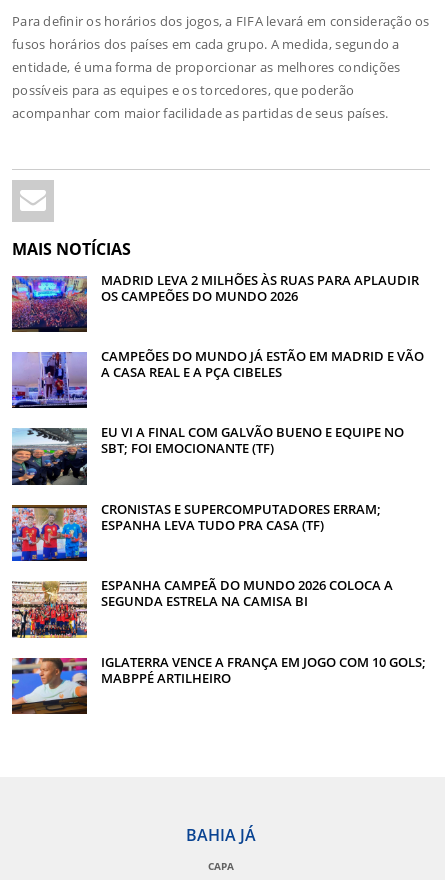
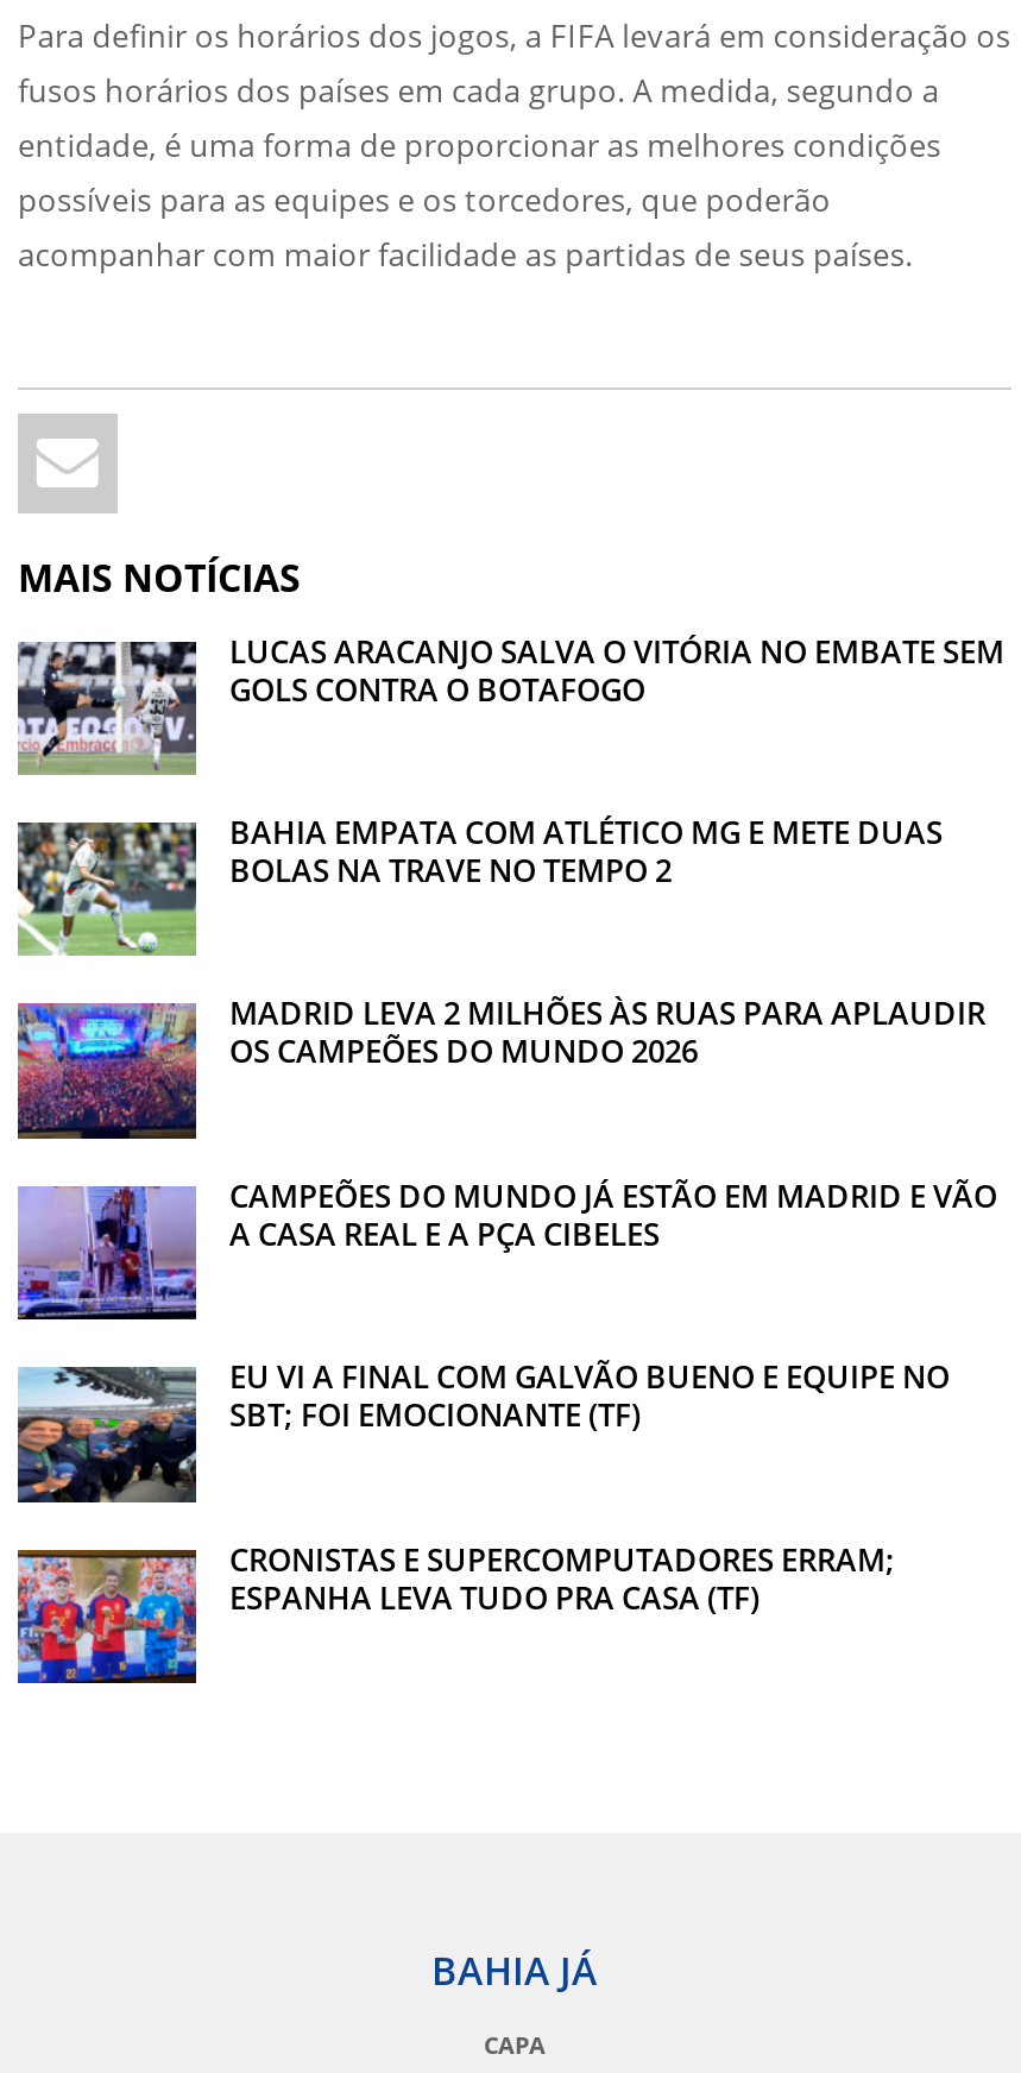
none -> [15,629,1004,891] [image] | LUCAS ARACANJO SALVA O VITÓRIA NO EMBATE SEM | GOLS CONTRA O BOTAFOGO | BAHIA EMPATA COM ATLÉTICO MG E METE DUAS | BOLAS NA TRAVE NO TEMPO 2
none -> [15,820,198,958] [image]
moved [9,271,424,534] -> [11,992,997,1618]: [image] | MADRID LEVA 2 MILHÕES ÀS RUAS PARA APLAUDIR | OS CAMPEÕES DO MUNDO 2026 | ... | CRONISTAS E SUPERCOMPUTADORES ERRAM; | ESPANHA LEVA TUDO PRA CASA (TF)
moved [10,505,89,563] -> [13,1550,201,1688]: [image]
[11,576,426,687] [image] | ESPANHA CAMPEÃ DO MUNDO 2026 COLOCA A | SEGUNDA ESTRELA NA CAMISA BI | IGLATERRA VENCE A FRANÇA EM JOGO COM 10 GOLS; | MABPPÉ ARTILHEIRO -> none
[11,657,88,715] [image] -> none

